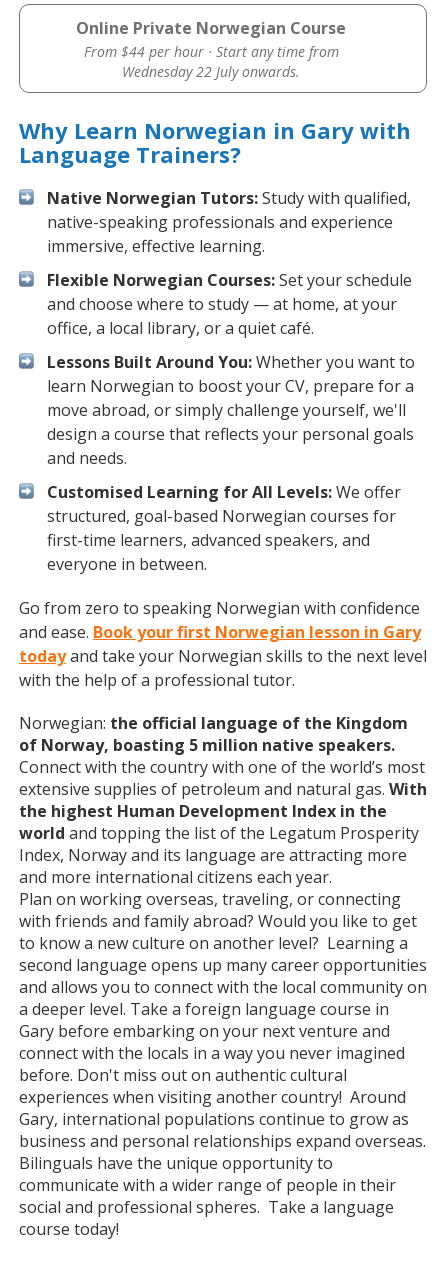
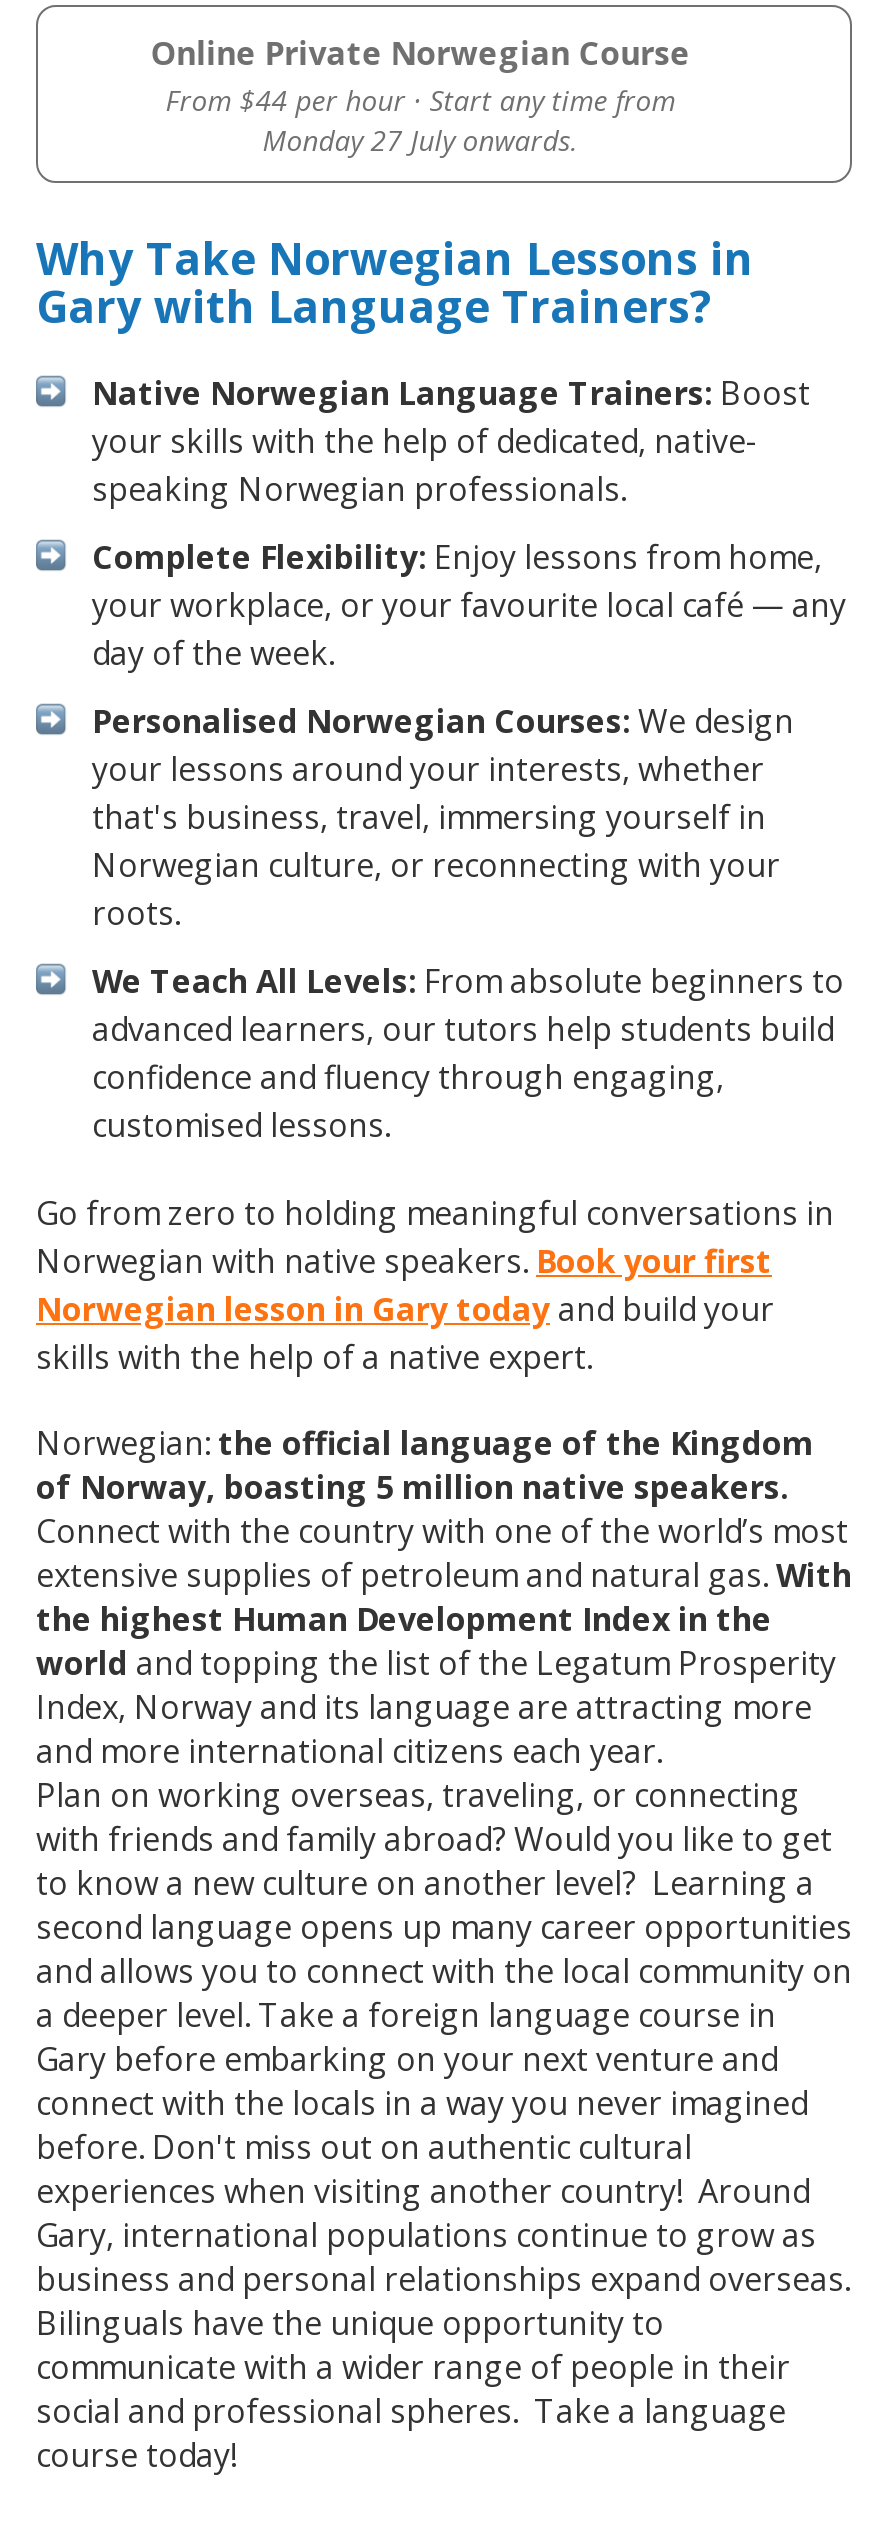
[122,62,300,81] Wednesday 22 July onwards. -> [262,121,578,159] Monday 27 July onwards.
[19,115,411,169] Why Learn Norwegian in Gary with | Language Trainers? -> [36,227,754,335] Why Take Norwegian Lessons in | Gary with Language Trainers?
[47,187,411,257] Native Norwegian Tutors: Study with qualified, | native-speaking professionals and experience | immersive, effective learning. -> [92,371,810,511] Native Norwegian Language Trainers: Boost | your skills with the help of dedicated, native- | speaking Norwegian professionals.
[47,269,412,339] Flexible Norwegian Courses: Set your schedule | and choose where to study — at home, at your | office, a local library, or a quiet café. -> [92,535,846,675] Complete Flexibility: Enjoy lessons from home, | your workplace, or your favourite local café — any | day of the week.
[47,351,415,469] Lessons Built Around You: Whether you want to | learn Norwegian to boost your CV, prepare for a | move abroad, or simply challenge yourself, we'll | design a course that reflects your personal goals | and needs. -> [92,699,794,935] Personalised Norwegian Courses: We design | your lessons around your interests, whether | that's business, travel, immersing yourself in | Norwegian culture, or reconnecting with your | roots.
[47,481,401,575] Customised Learning for All Levels: We offer | structured, goal-based Norwegian courses for | first-time learners, advanced speakers, and | everyone in between. -> [92,959,844,1147] We Teach All Levels: From absolute beginners to | advanced learners, our tutors help students build | confidence and fluency through engaging, | customised lessons.
[19,597,427,691] Go from zero to speaking Norwegian with confidence | and ease. Book your first Norwegian lesson in Gary | today and take your Norwegian skills to the next level | with the help of a professional tutor. -> [36,1191,834,1379] Go from zero to holding meaningful conversations in | Norwegian with native speakers. Book your first | Norwegian lesson in Gary today and build your | skills with the help of a native expert.

